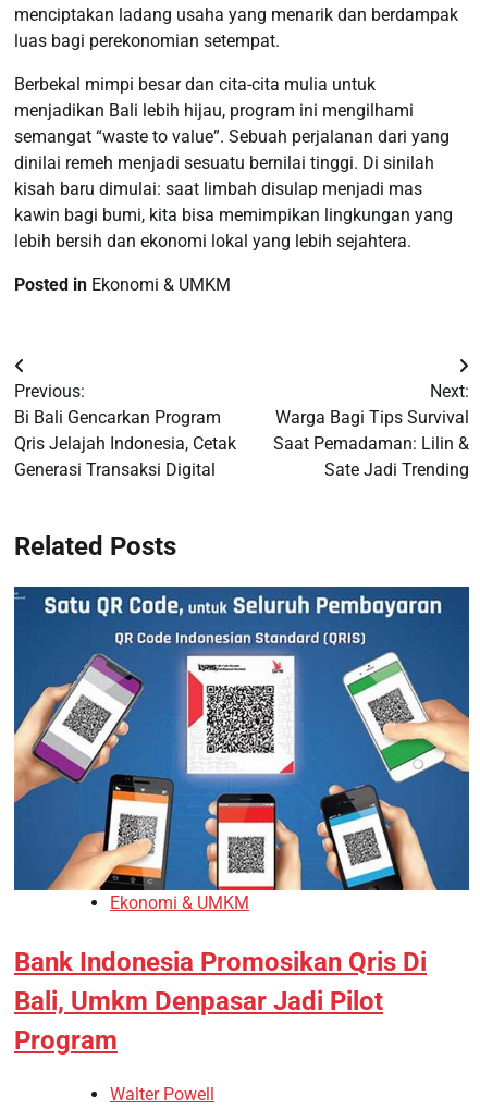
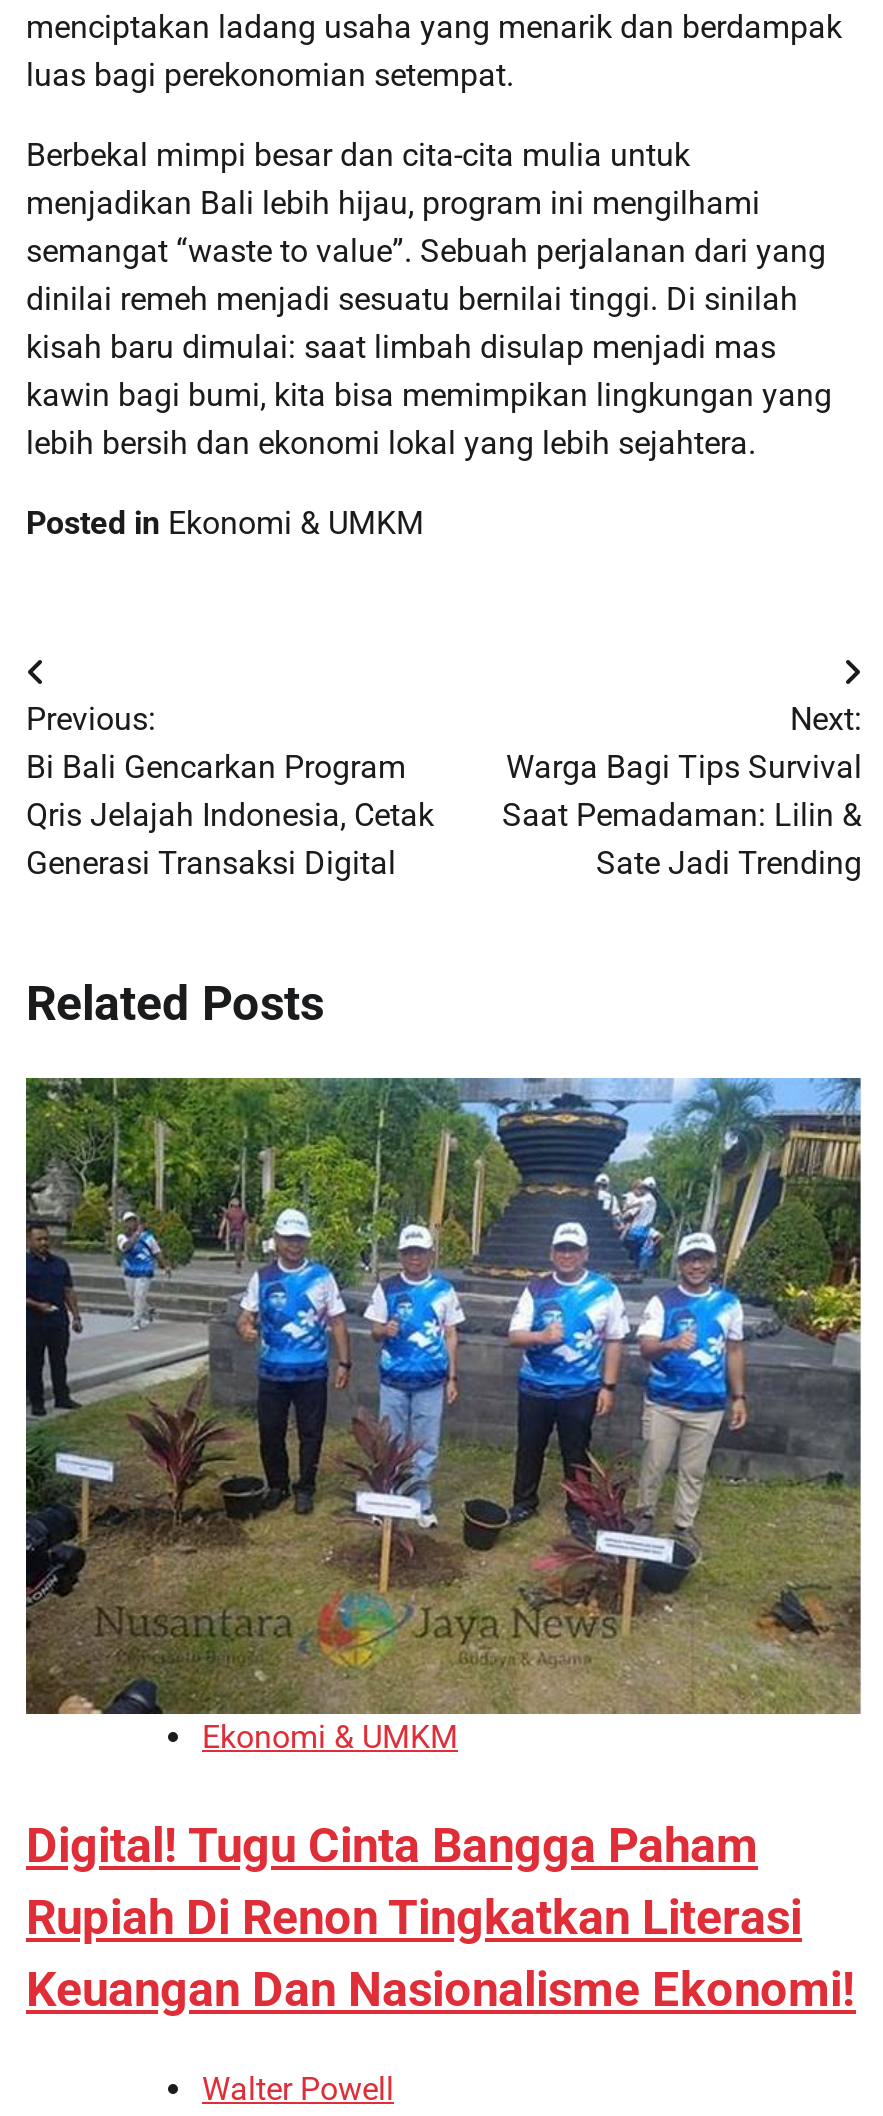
[13,586,470,891] [image] -> [24,1076,864,1716] [image]
[14,947,427,1056] Bank Indonesia Promosikan Qris Di | Bali, Umkm Denpasar Jadi Pilot | Program -> [26,1818,856,2018] Digital! Tugu Cinta Bangga Paham | Rupiah Di Renon Tingkatkan Literasi | Keuangan Dan Nasionalisme Ekonomi!

